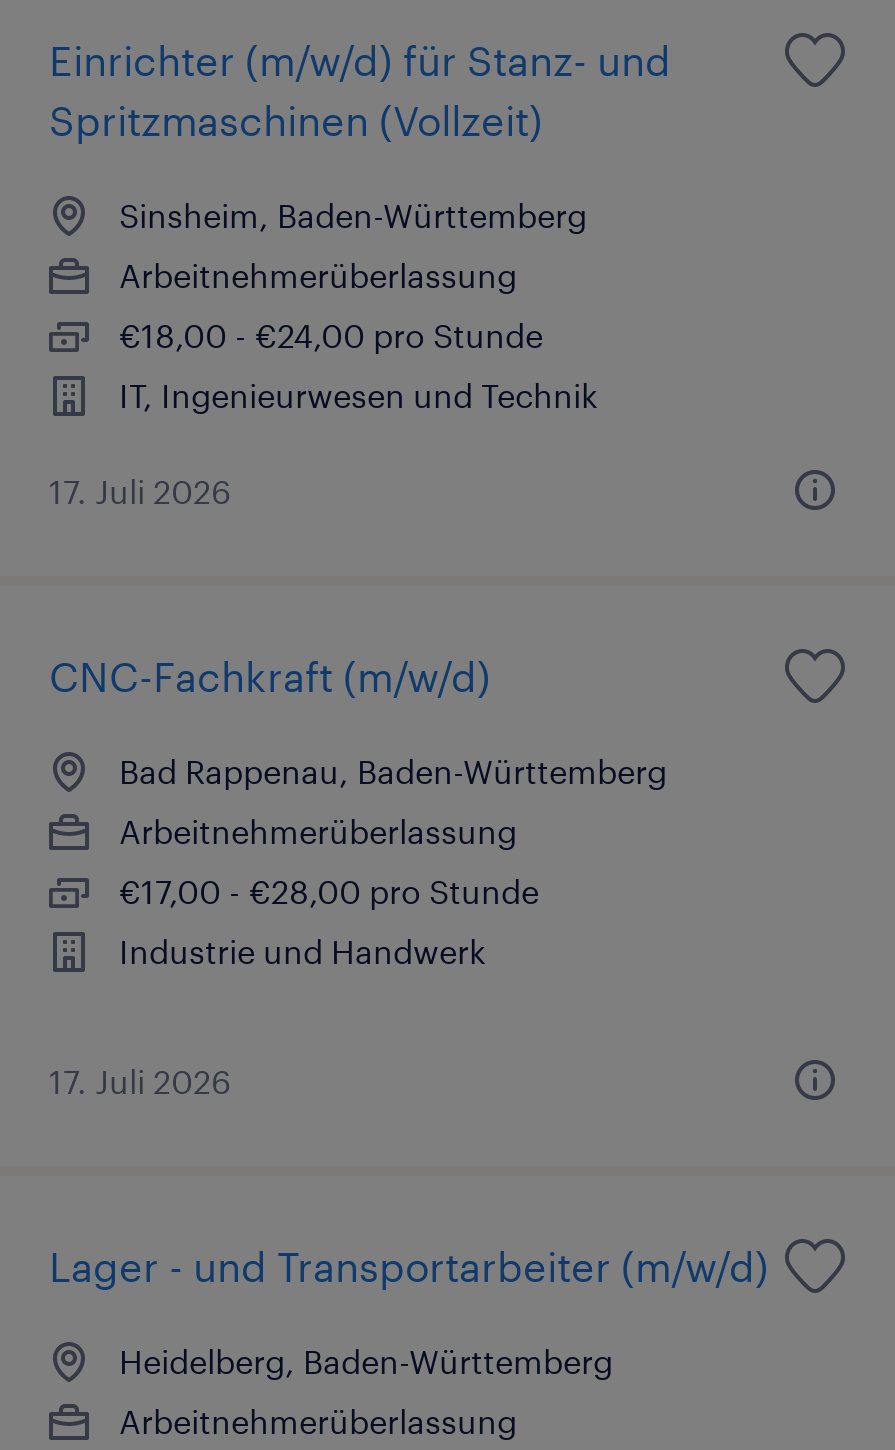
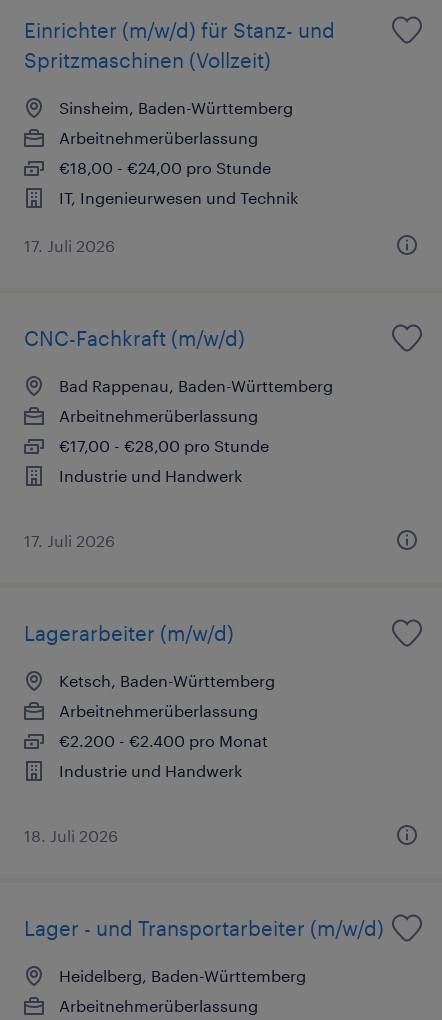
none -> [24,621,275,845] Lagerarbeiter (m/w/d) | Ketsch, Baden-Württemberg | Arbeitnehmerüberlassung | €2.200 - €2.400 pro Monat | Industrie und Handwerk | 18. Juli 2026

